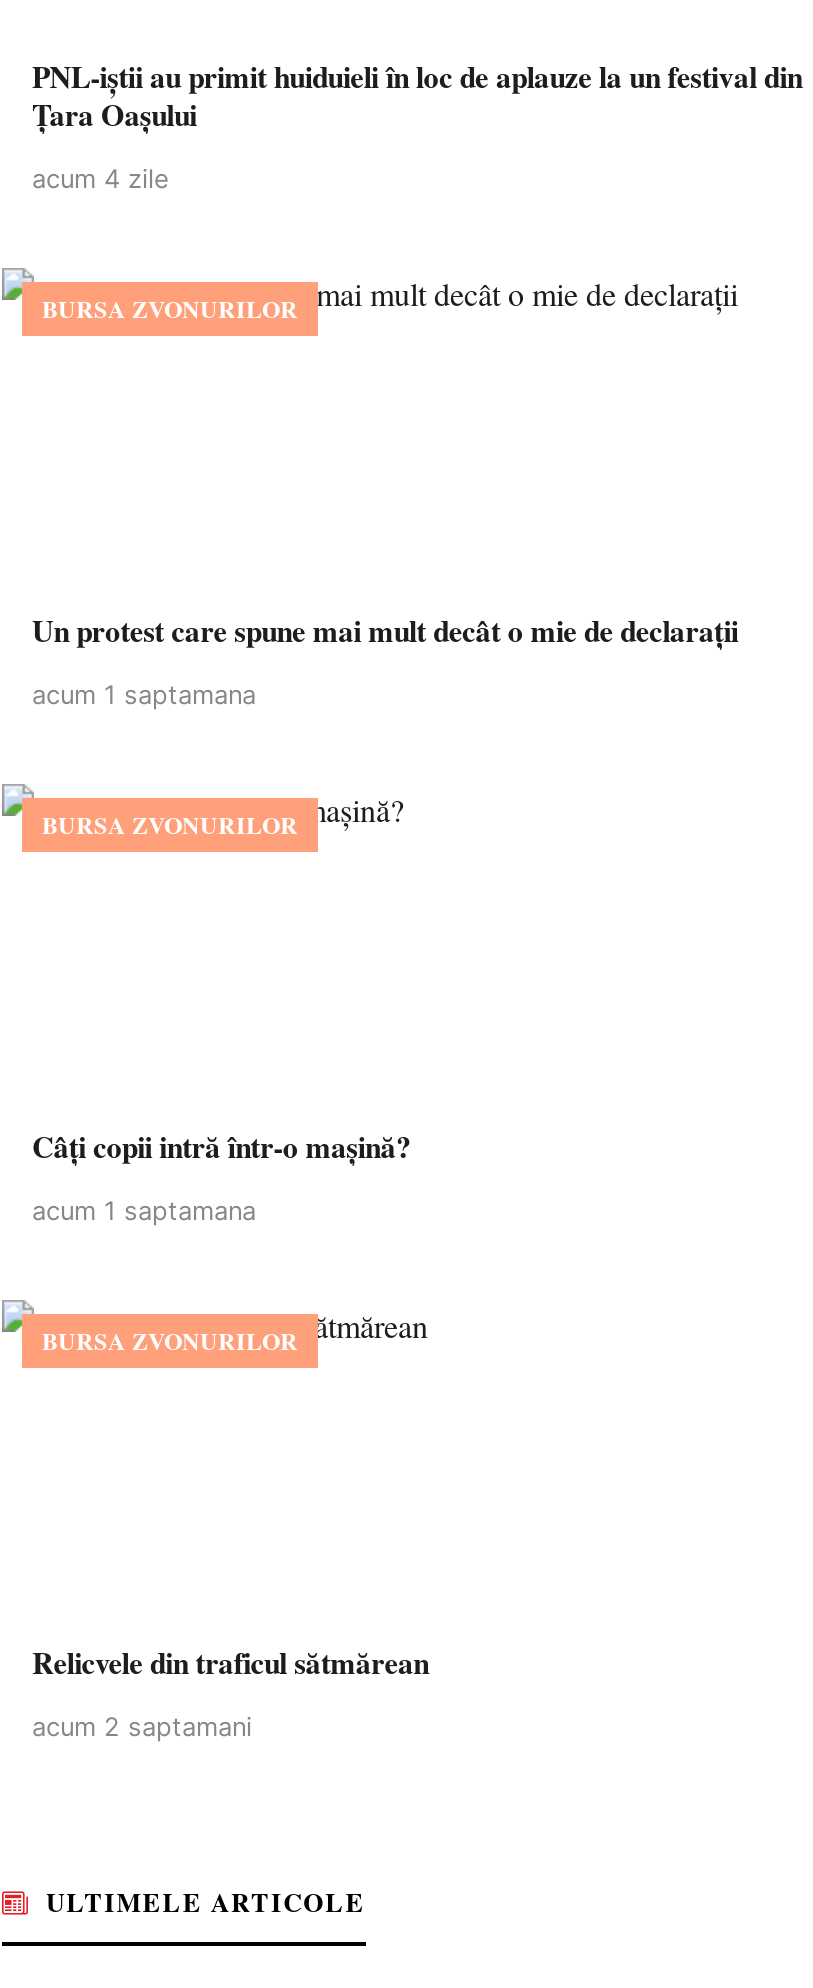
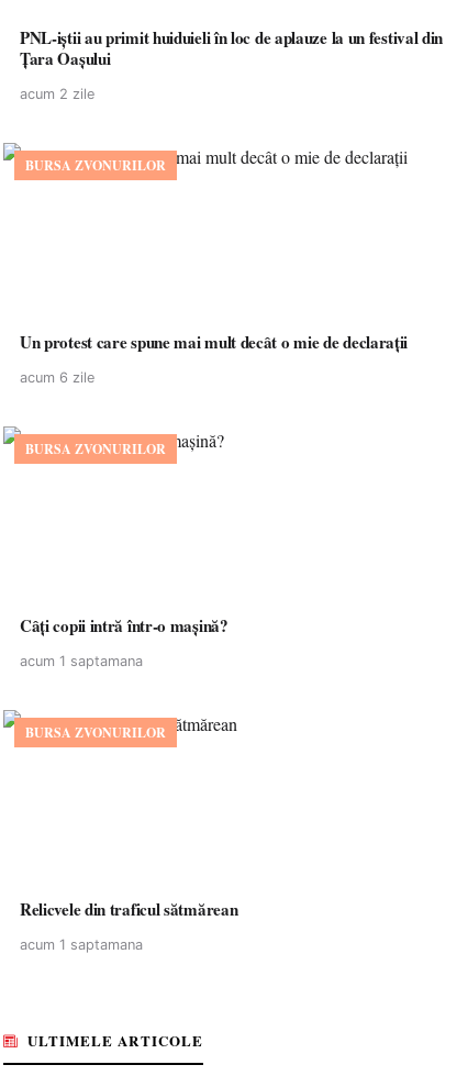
[32,164,168,194] acum 4 zile -> [20,86,94,102] acum 2 zile
[32,680,256,710] acum 1 saptamana -> [20,369,94,386] acum 6 zile
[32,1712,252,1742] acum 2 saptamani -> [20,936,143,953] acum 1 saptamana

